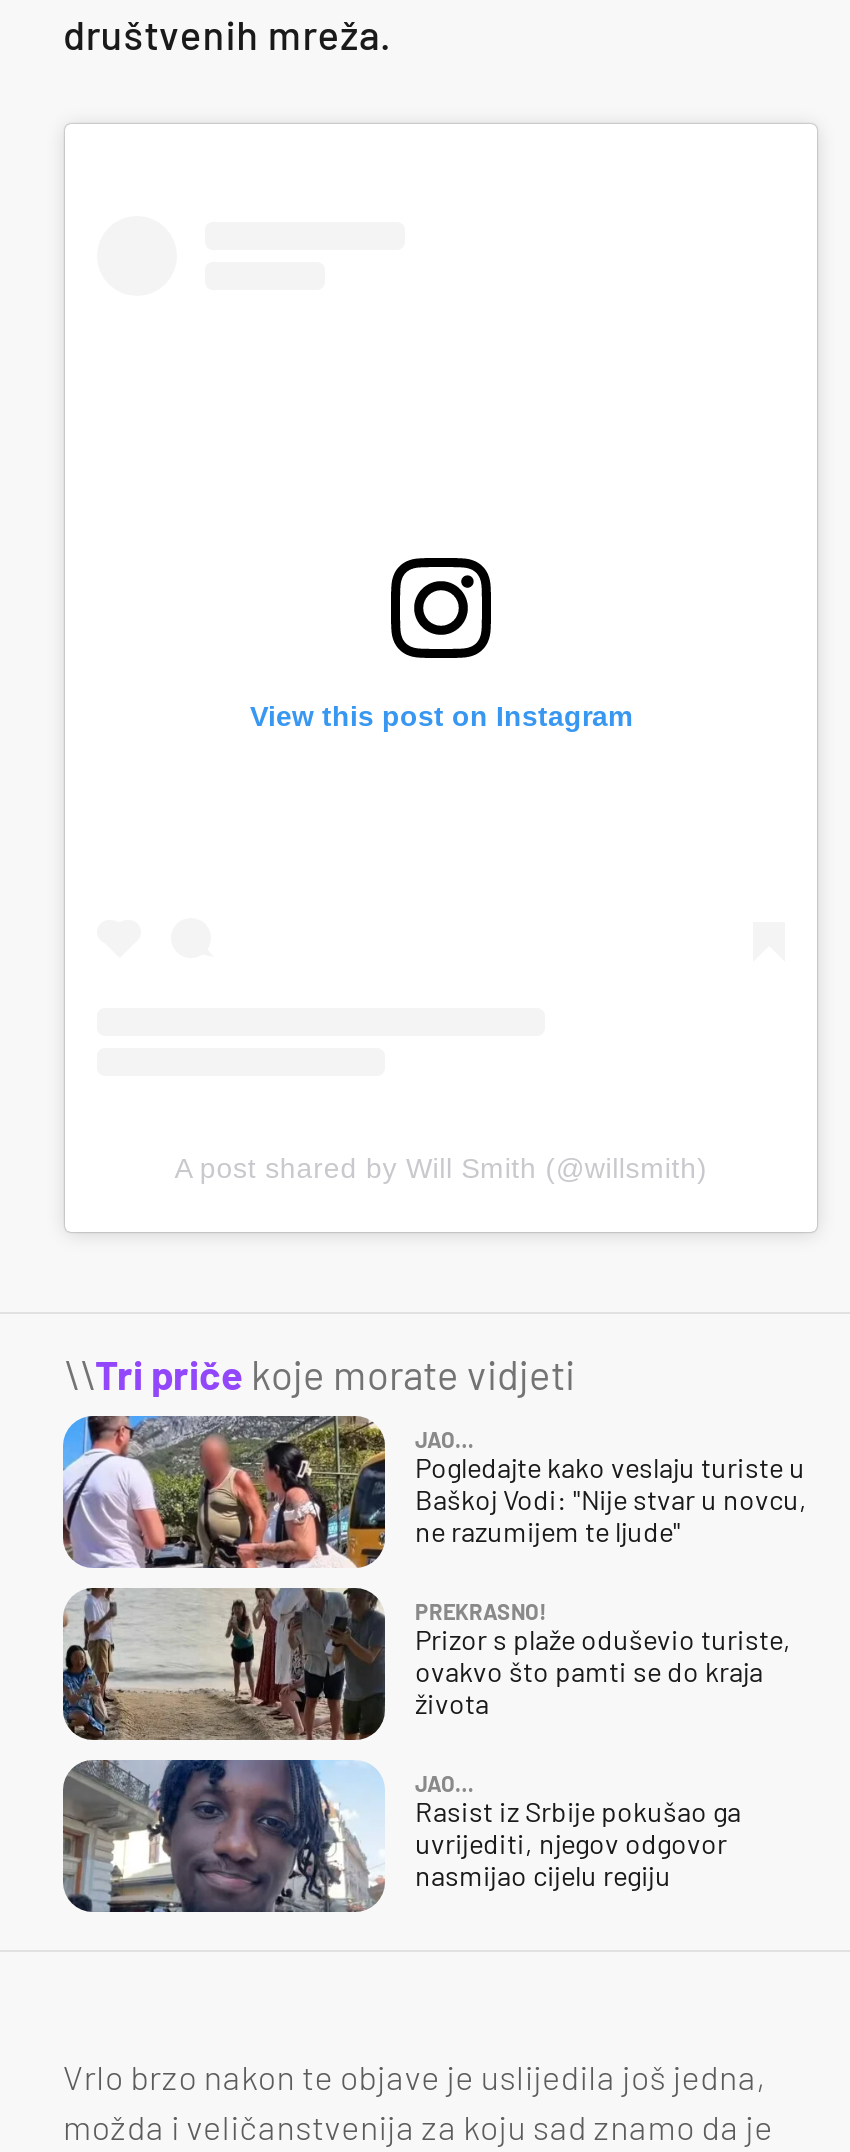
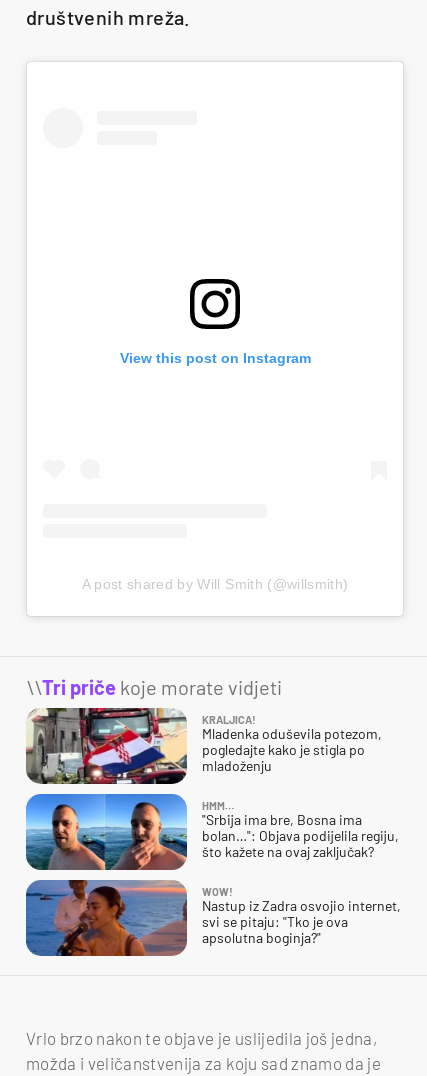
[61,1414,807,1568] [image] | JAO… | Pogledajte kako veslaju turiste u | Baškoj Vodi: "Nije stvar u novcu, | ne razumijem te ljude" -> [25,707,382,785] [image] | KRALJICA! | Mladenka oduševila potezom, | pogledajte kako je stigla po | mladoženju
[61,1586,791,1742] [image] | PREKRASNO! | Prizor s plaže oduševio turiste, | ovakvo što pamti se do kraja | života -> [25,793,399,871] [image] | HMM… | "Srbija ima bre, Bosna ima | bolan…": Objava podijelila regiju, | što kažete na ovaj zaključak?
[61,1758,741,1914] [image] | JAO… | Rasist iz Srbije pokušao ga | uvrijediti, njegov odgovor | nasmijao cijelu regiju -> [25,879,401,957] [image] | WOW! | Nastup iz Zadra osvojio internet, | svi se pitaju: "Tko je ova | apsolutna boginja?"

